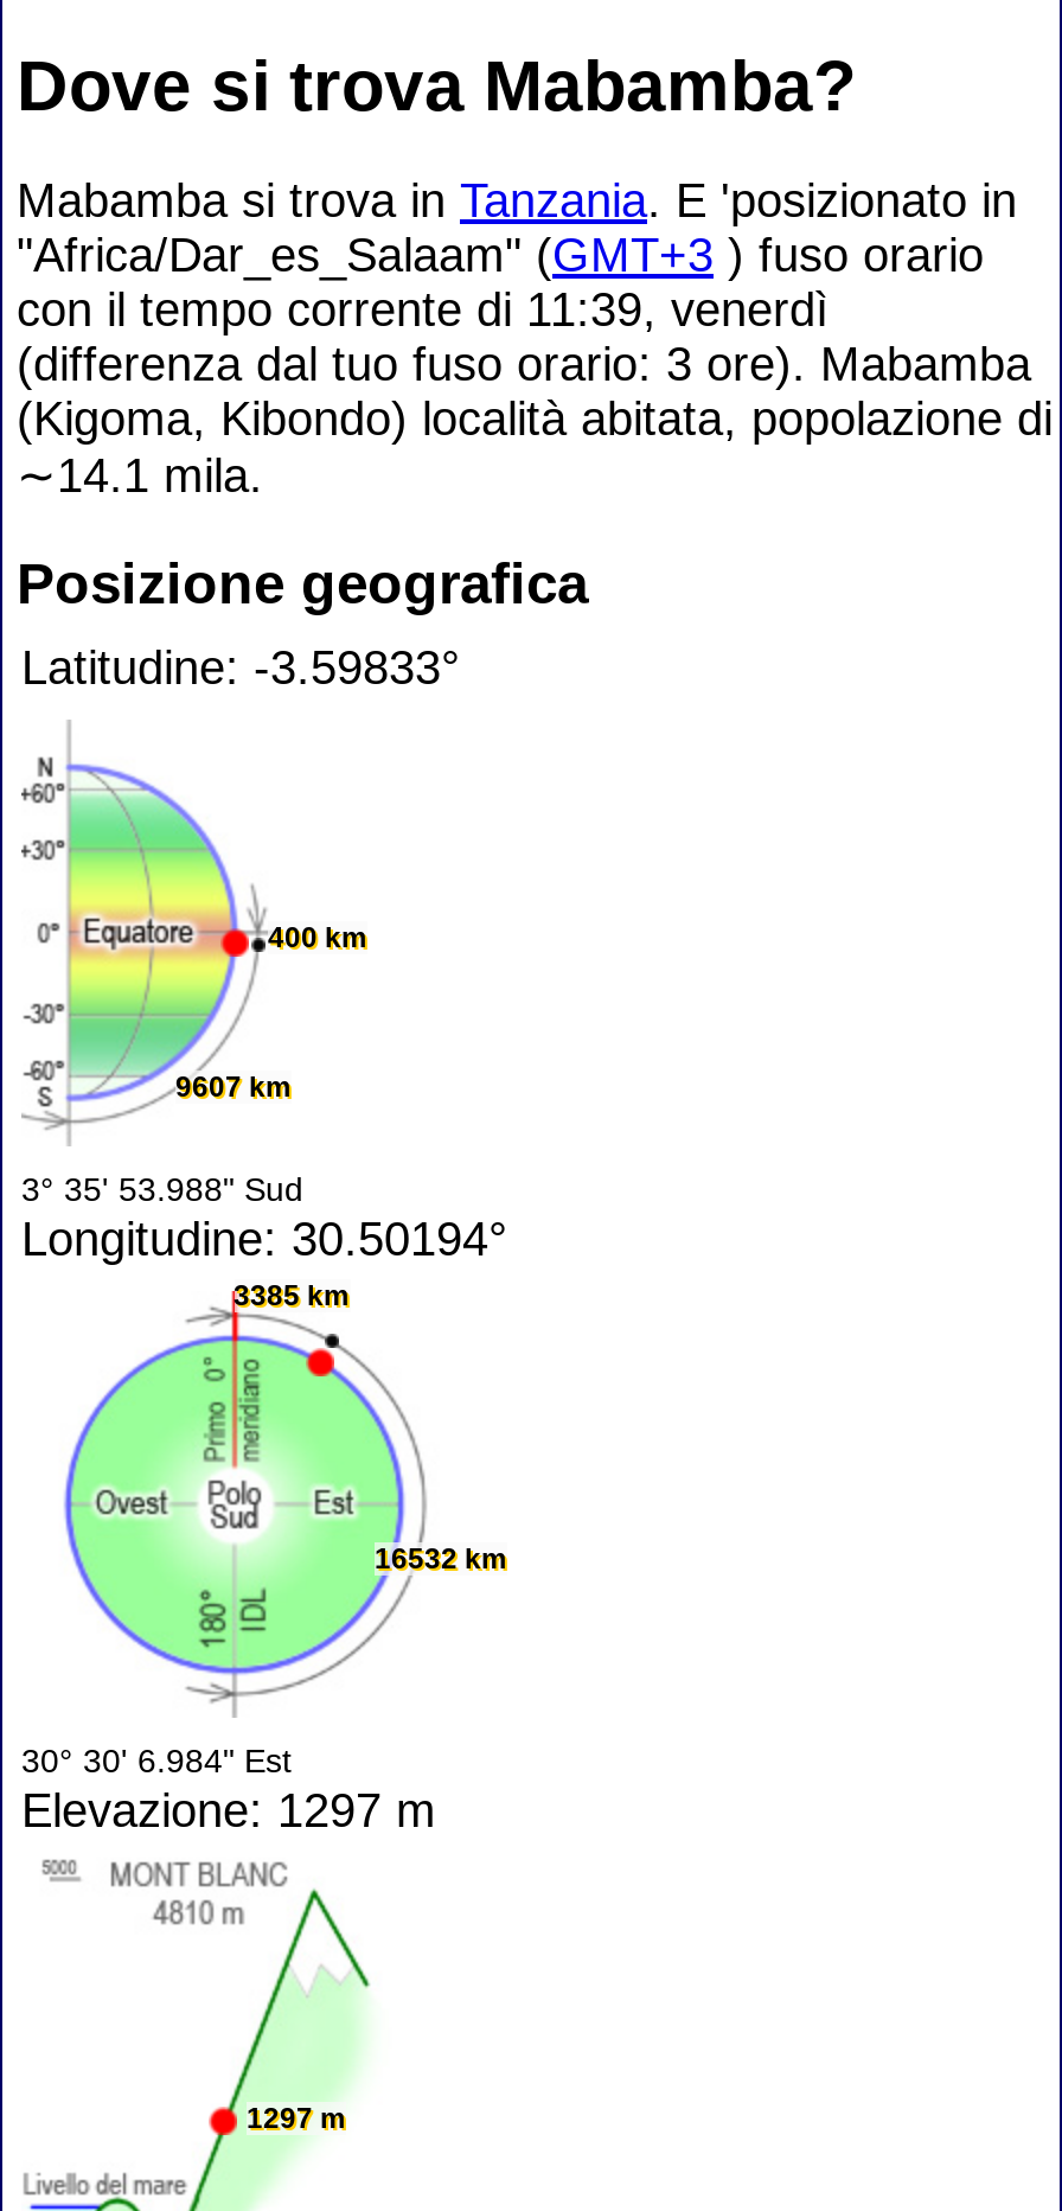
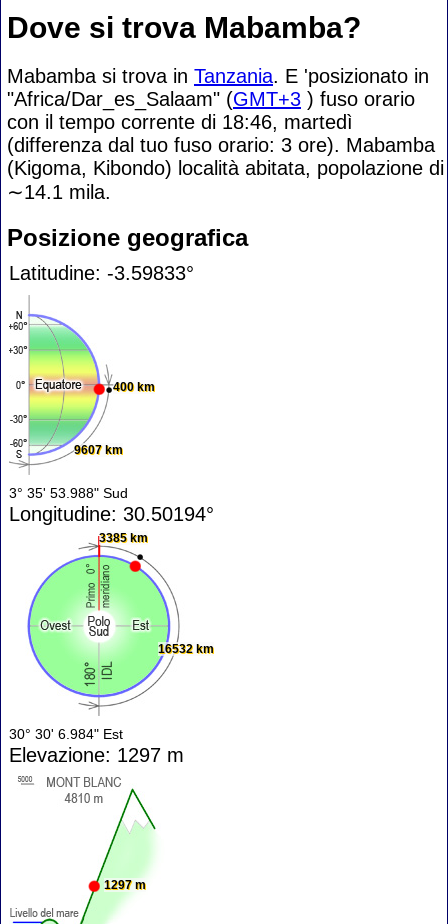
[17,283,830,336] con il tempo corrente di 11:39, venerdì -> [7,111,353,133] con il tempo corrente di 18:46, martedì

